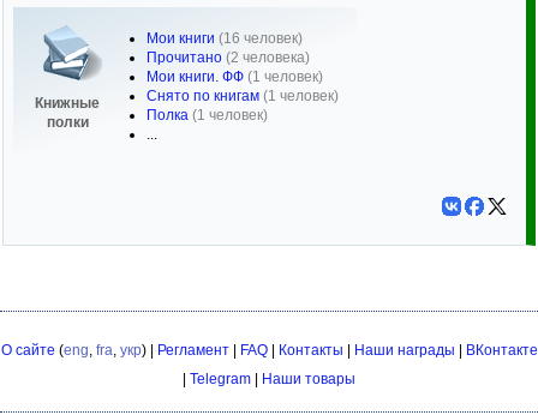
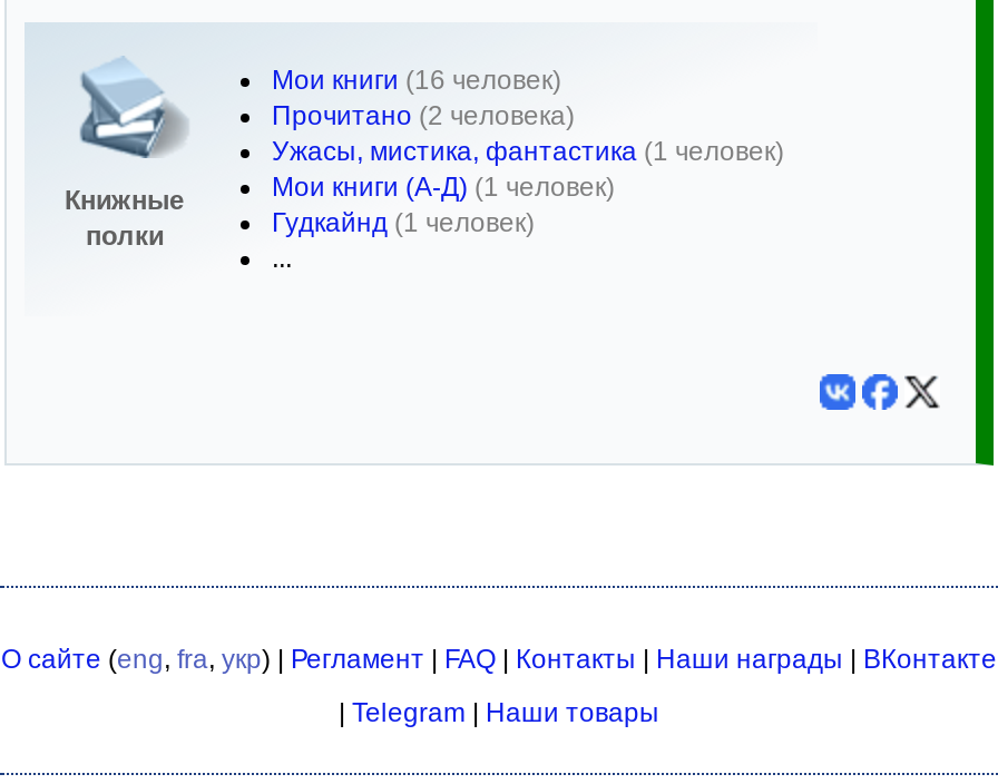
[147,68,323,85] Мои книги. ФФ (1 человек) -> [272,136,784,167] Ужасы, мистика, фантастика (1 человек)
[147,88,339,104] Снято по книгам (1 человек) -> [272,171,615,203] Мои книги (А-Д) (1 человек)
[147,107,268,124] Полка (1 человек) -> [272,207,535,238] Гудкайнд (1 человек)

